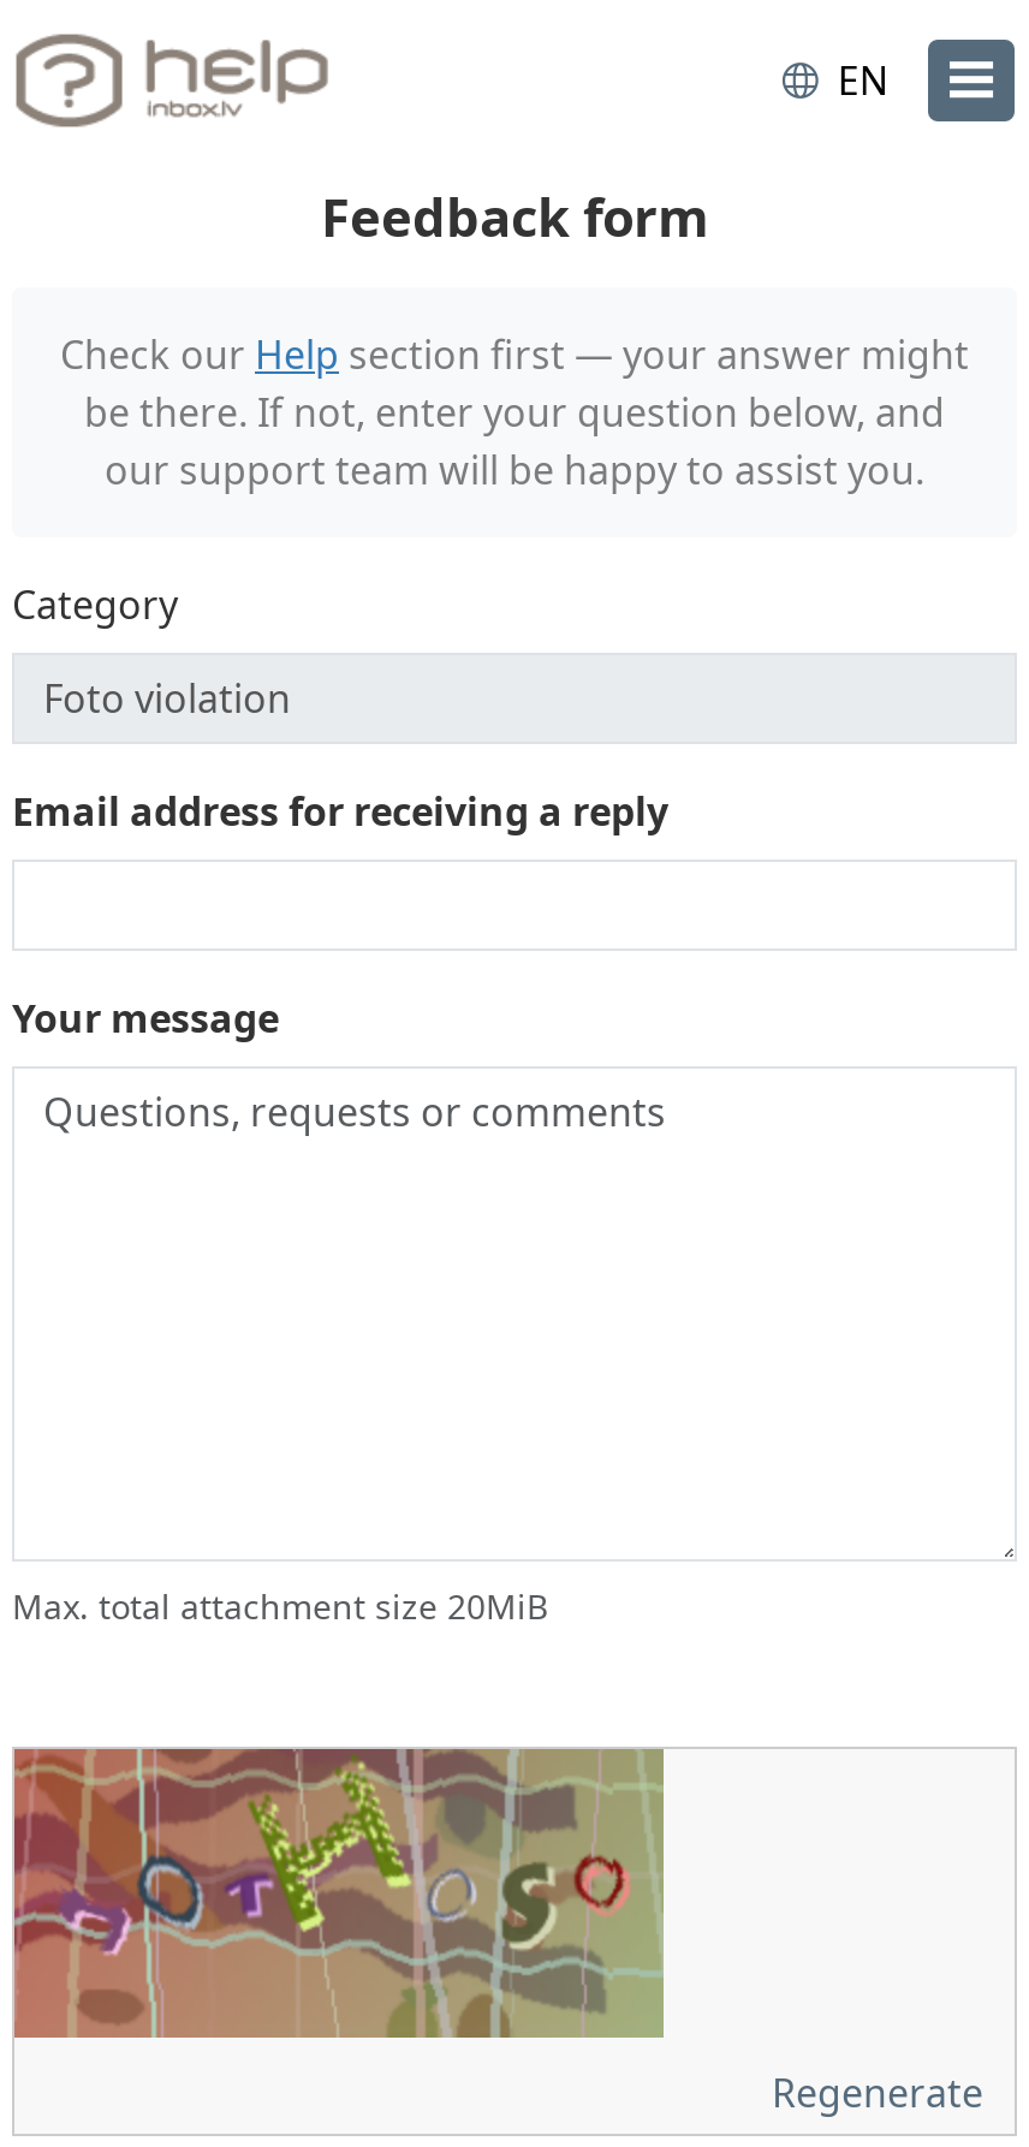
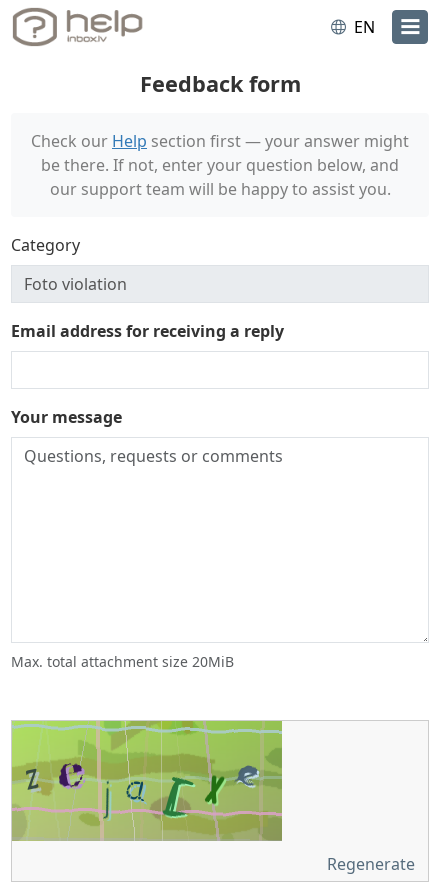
[12,1747,664,2040] [image] -> [11,720,282,842] [image]

